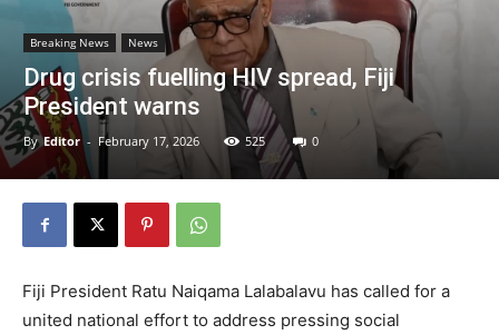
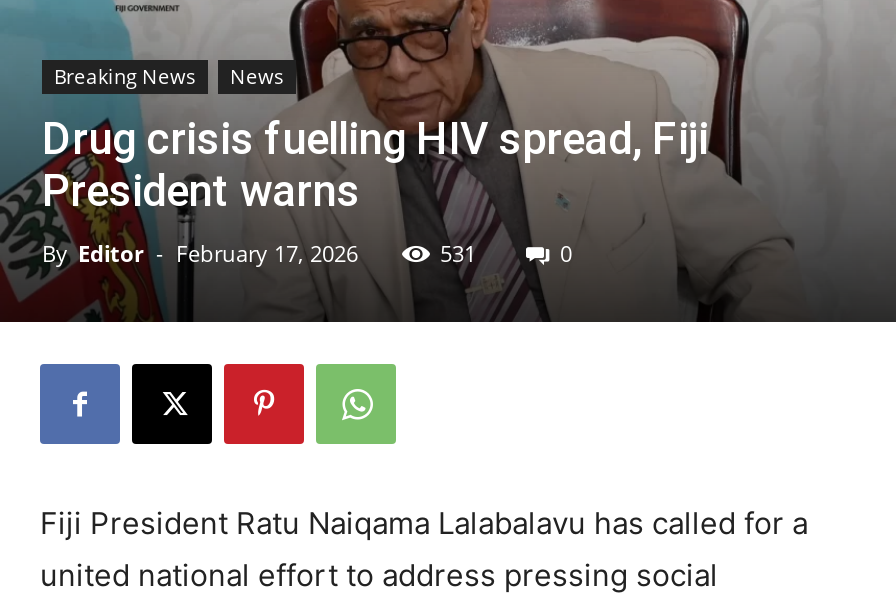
[245,133,265,150] 525 -> [440,239,476,269] 531

